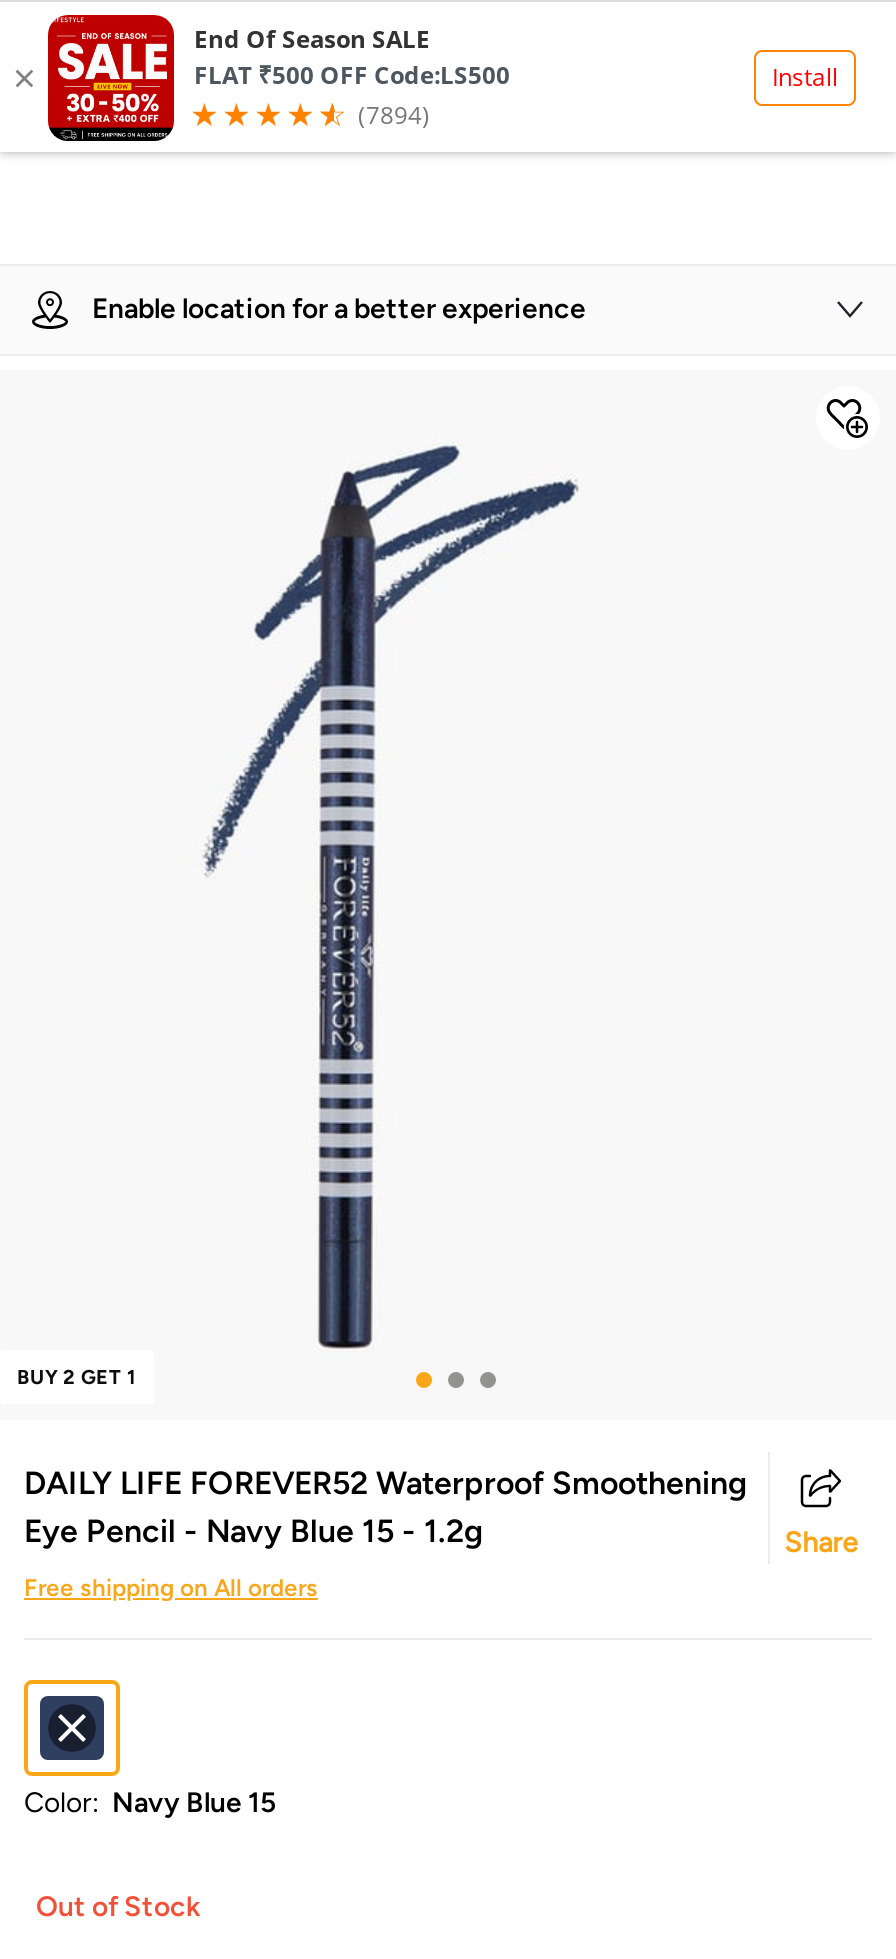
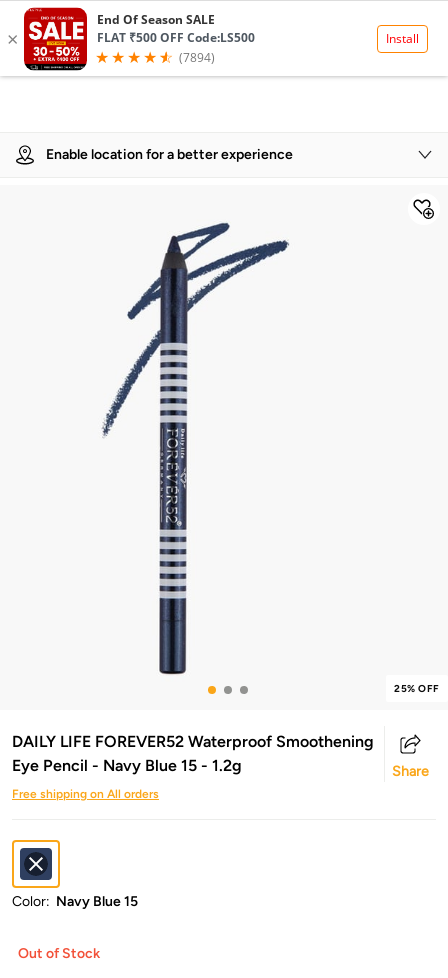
[17,1364,136,1390] BUY 2 GET 1 -> [394,682,439,695] 25% OFF

